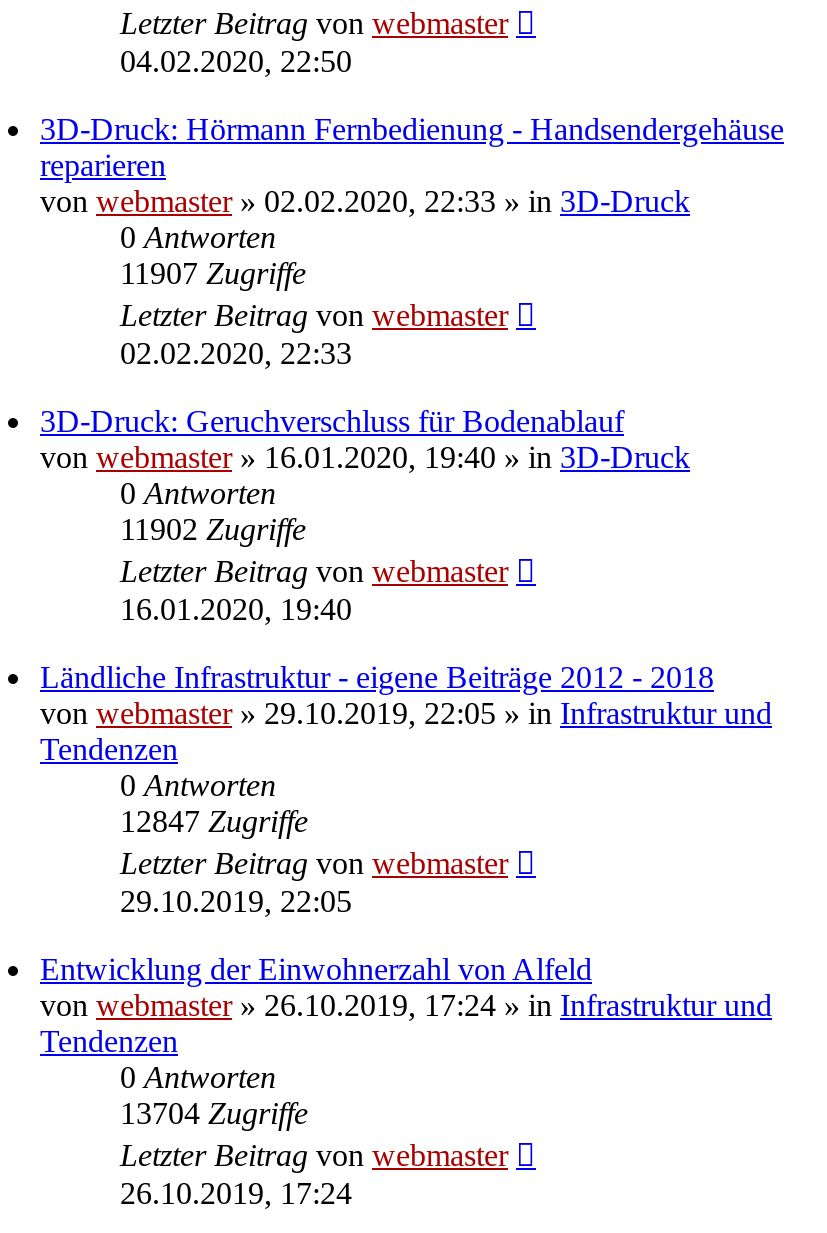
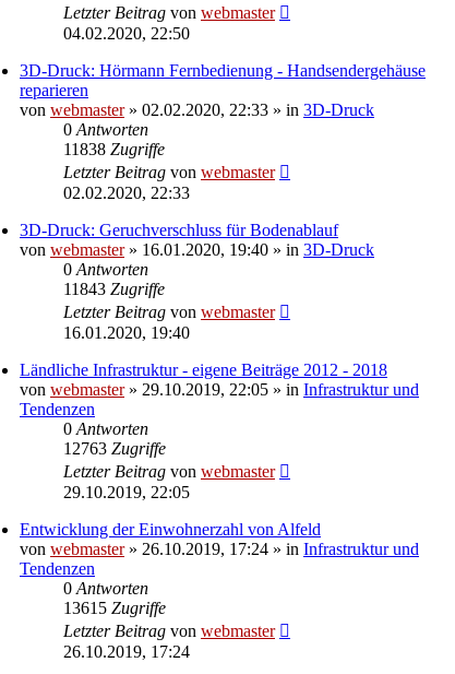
[120,256,306,290] 11907 Zugriffe -> [63,140,165,158] 11838 Zugriffe
[120,512,306,546] 11902 Zugriffe -> [63,280,165,298] 11843 Zugriffe
[120,804,308,838] 12847 Zugriffe -> [63,439,166,458] 12763 Zugriffe
[120,1096,308,1130] 13704 Zugriffe -> [63,599,166,617] 13615 Zugriffe

